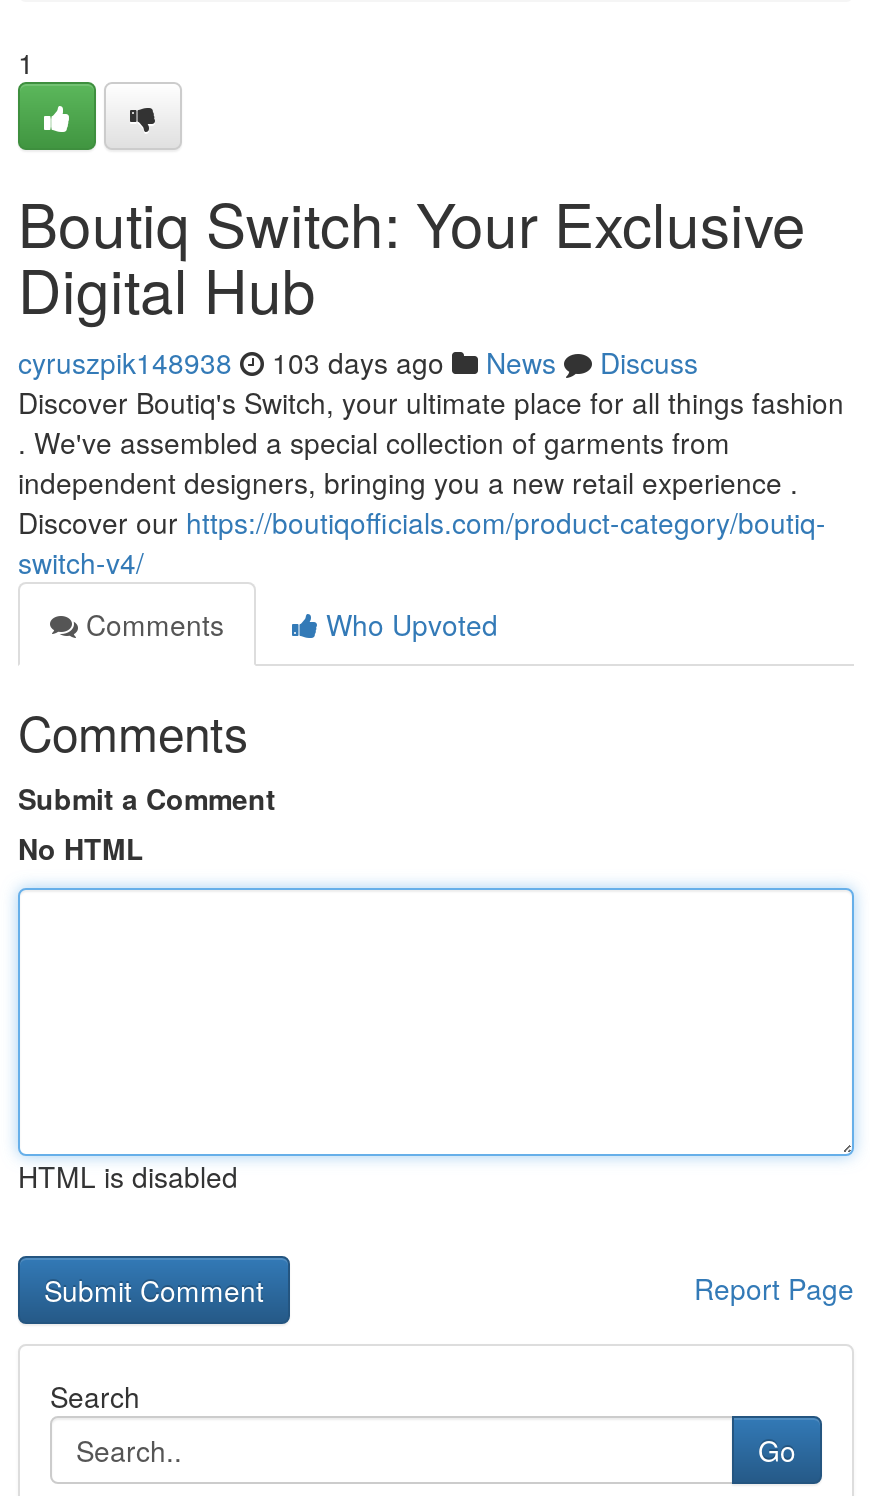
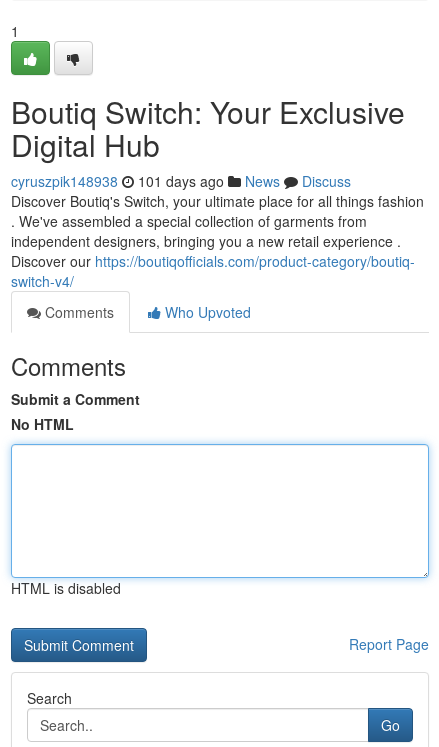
[18,342,698,382] cyruszpik148938 103 days ago News Discuss -> [11,171,351,191] cyruszpik148938 101 days ago News Discuss

